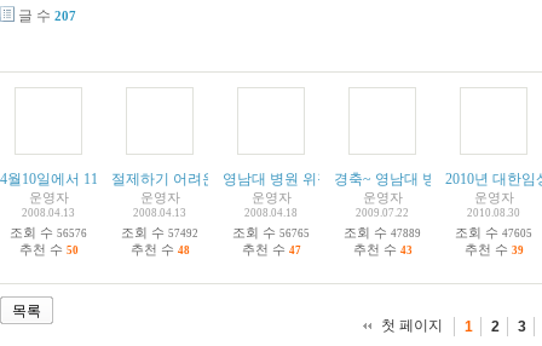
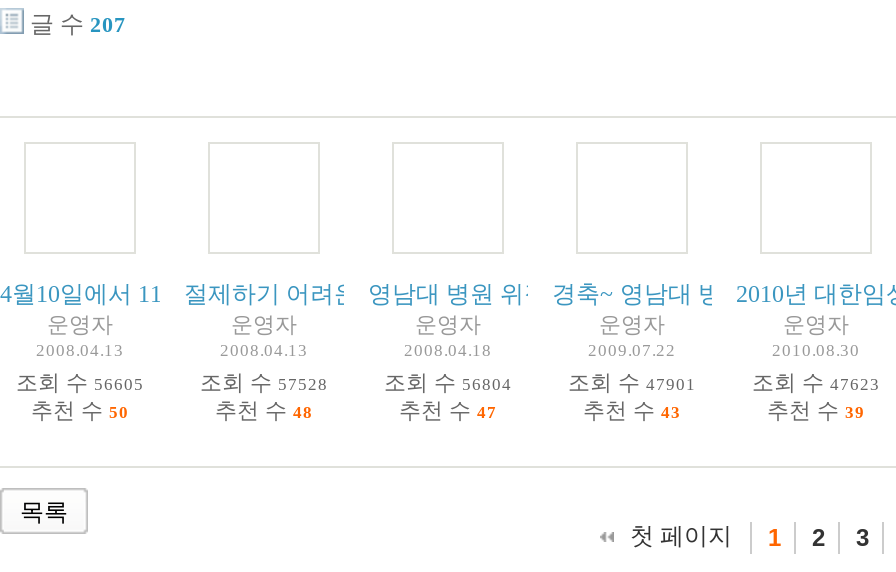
[10,224,87,239] 조회 수 56576 -> [16,369,144,393] 조회 수 56605
[121,224,198,239] 조회 수 57492 -> [200,369,328,393] 조회 수 57528
[232,224,310,239] 조회 수 56765 -> [384,369,512,393] 조회 수 56804
[344,224,421,239] 조회 수 47889 -> [568,369,696,393] 조회 수 47901
[455,224,532,239] 조회 수 47605 -> [752,369,880,393] 조회 수 47623

